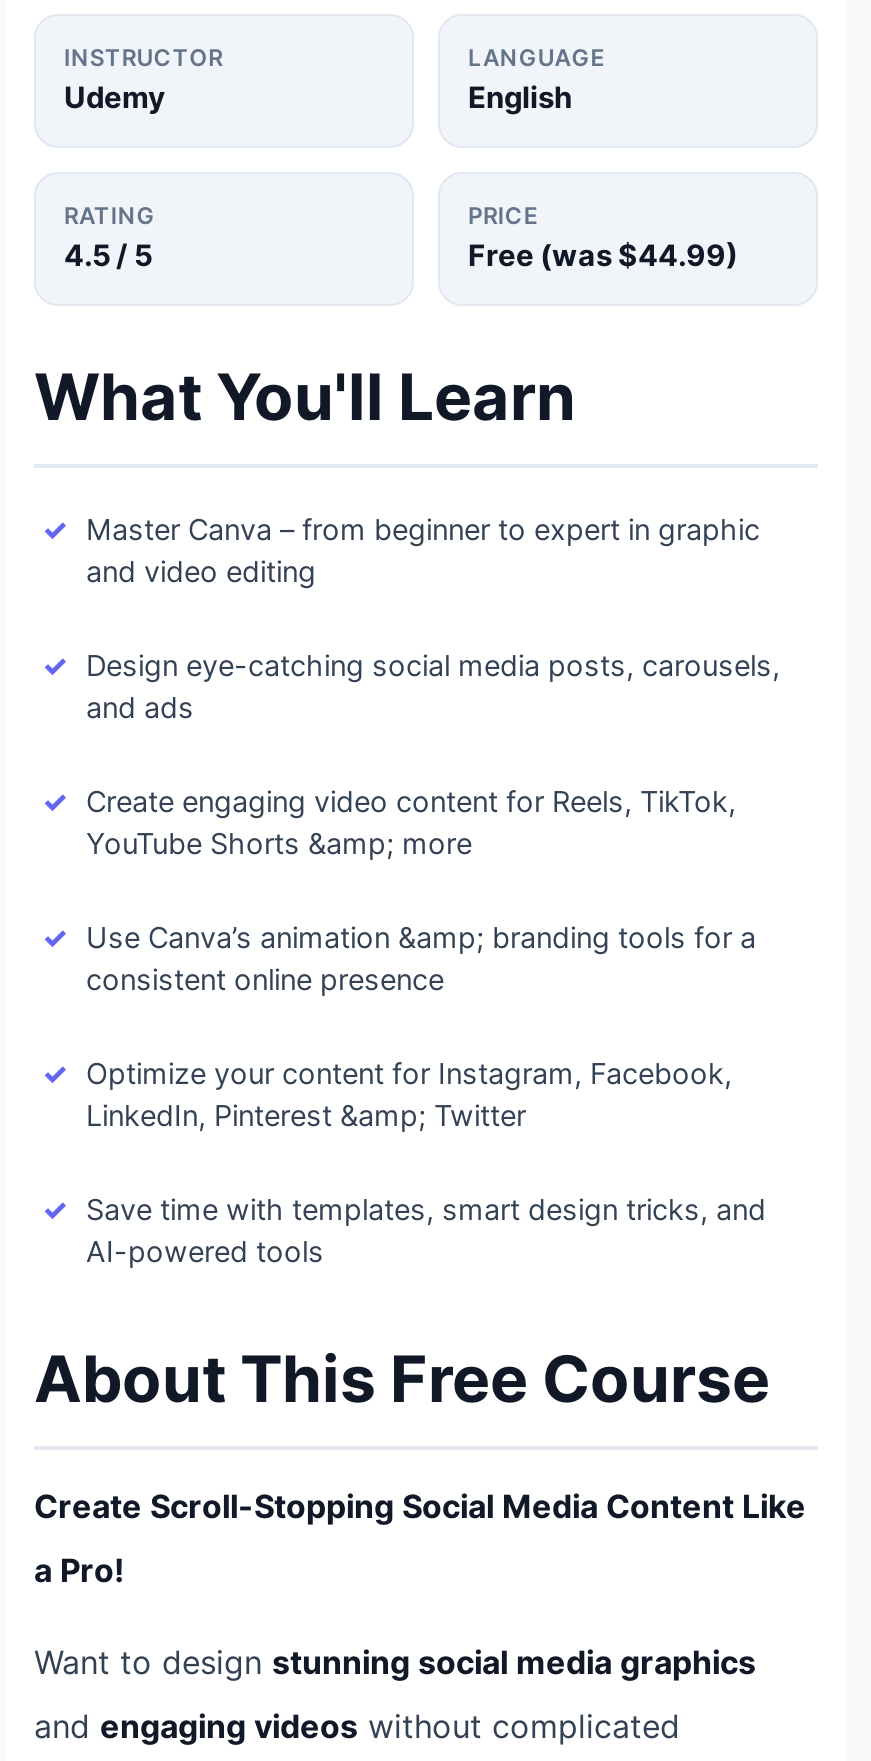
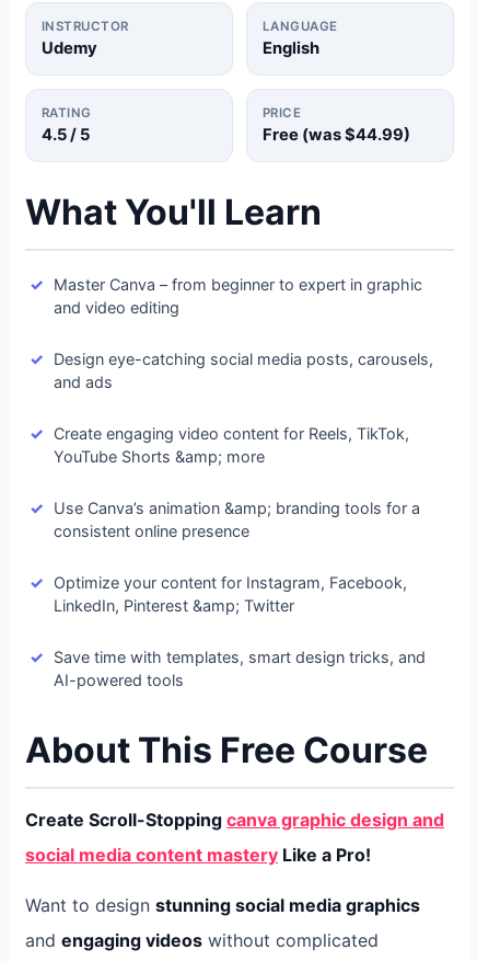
[34,1486,806,1526] Create Scroll-Stopping Social Media Content Like -> [25,809,444,831] Create Scroll-Stopping canva graphic design and
[34,1550,124,1590] a Pro! -> [25,844,371,866] social media content mastery Like a Pro!

